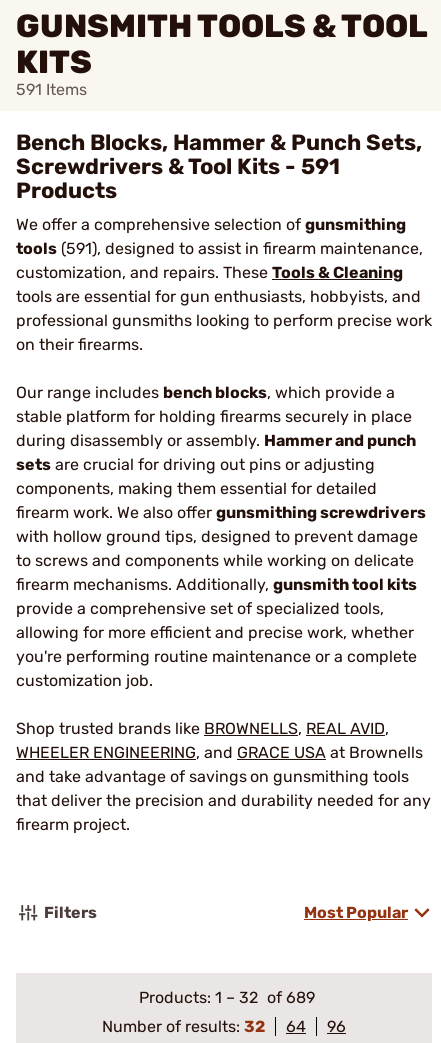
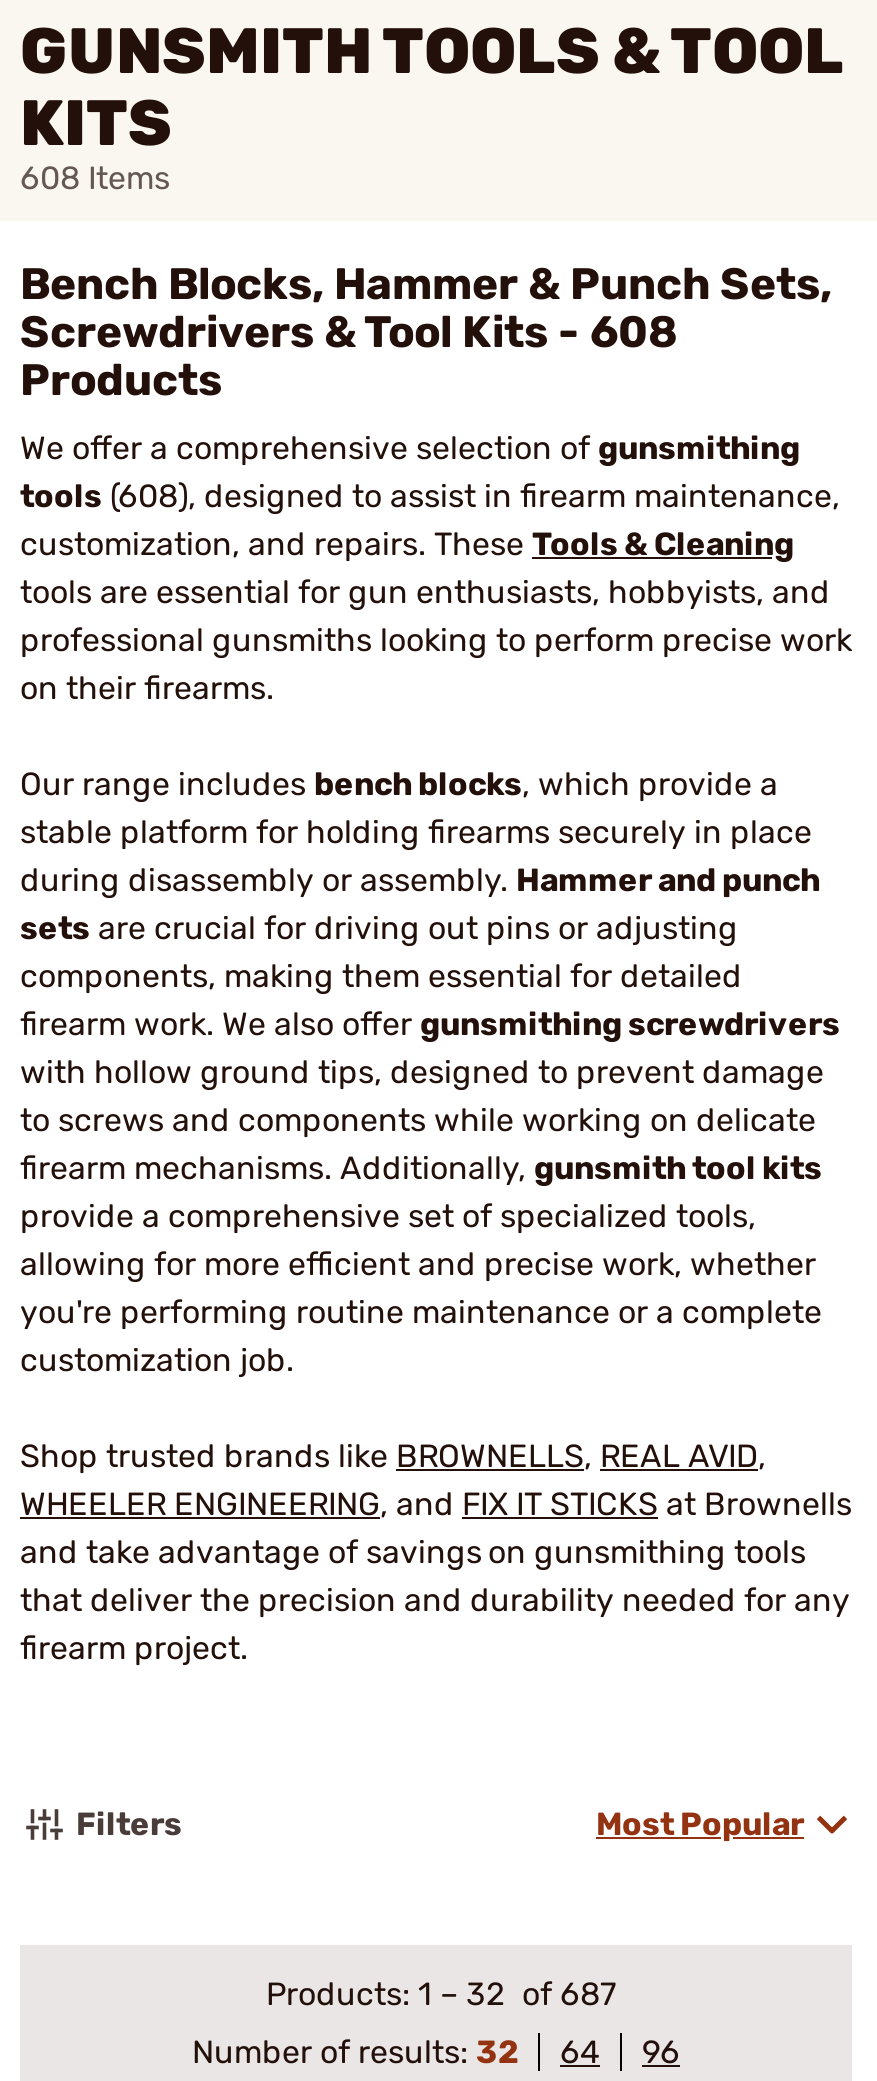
[16,80,87,99] 591 Items -> [20,159,170,197] 608 Items
[16,153,340,180] Screwdrivers & Tool Kits - 591 -> [20,305,678,359] Screwdrivers & Tool Kits - 608
[16,239,423,258] tools (591), designed to assist in firearm maintenance, -> [20,477,840,515] tools (608), designed to assist in firearm maintenance,
[16,743,423,762] WHEELER ENGINEERING, and GRACE USA at Brownells -> [20,1485,852,1523] WHEELER ENGINEERING, and FIX IT STICKS at Brownells
[138,988,314,1007] Products: 1 – 32 of 689 -> [266,1975,616,2013] Products: 1 – 32 of 687

